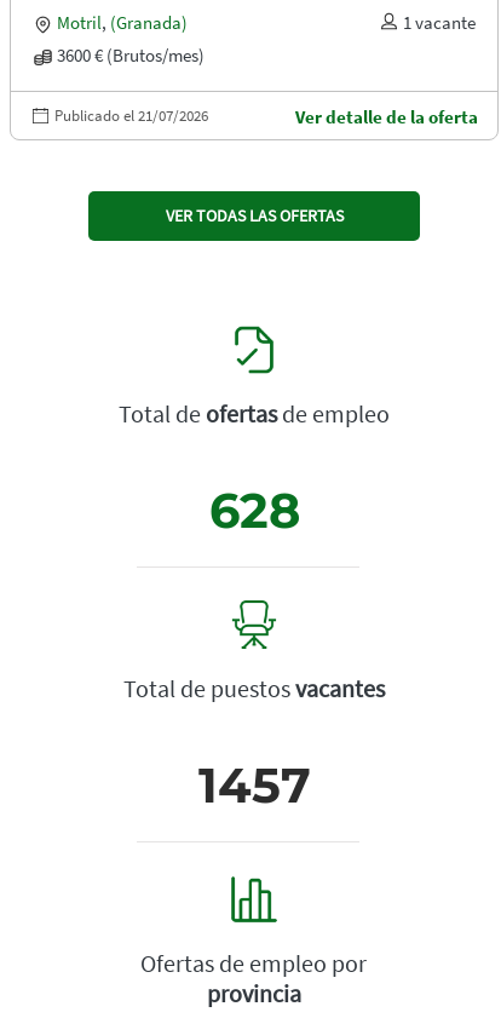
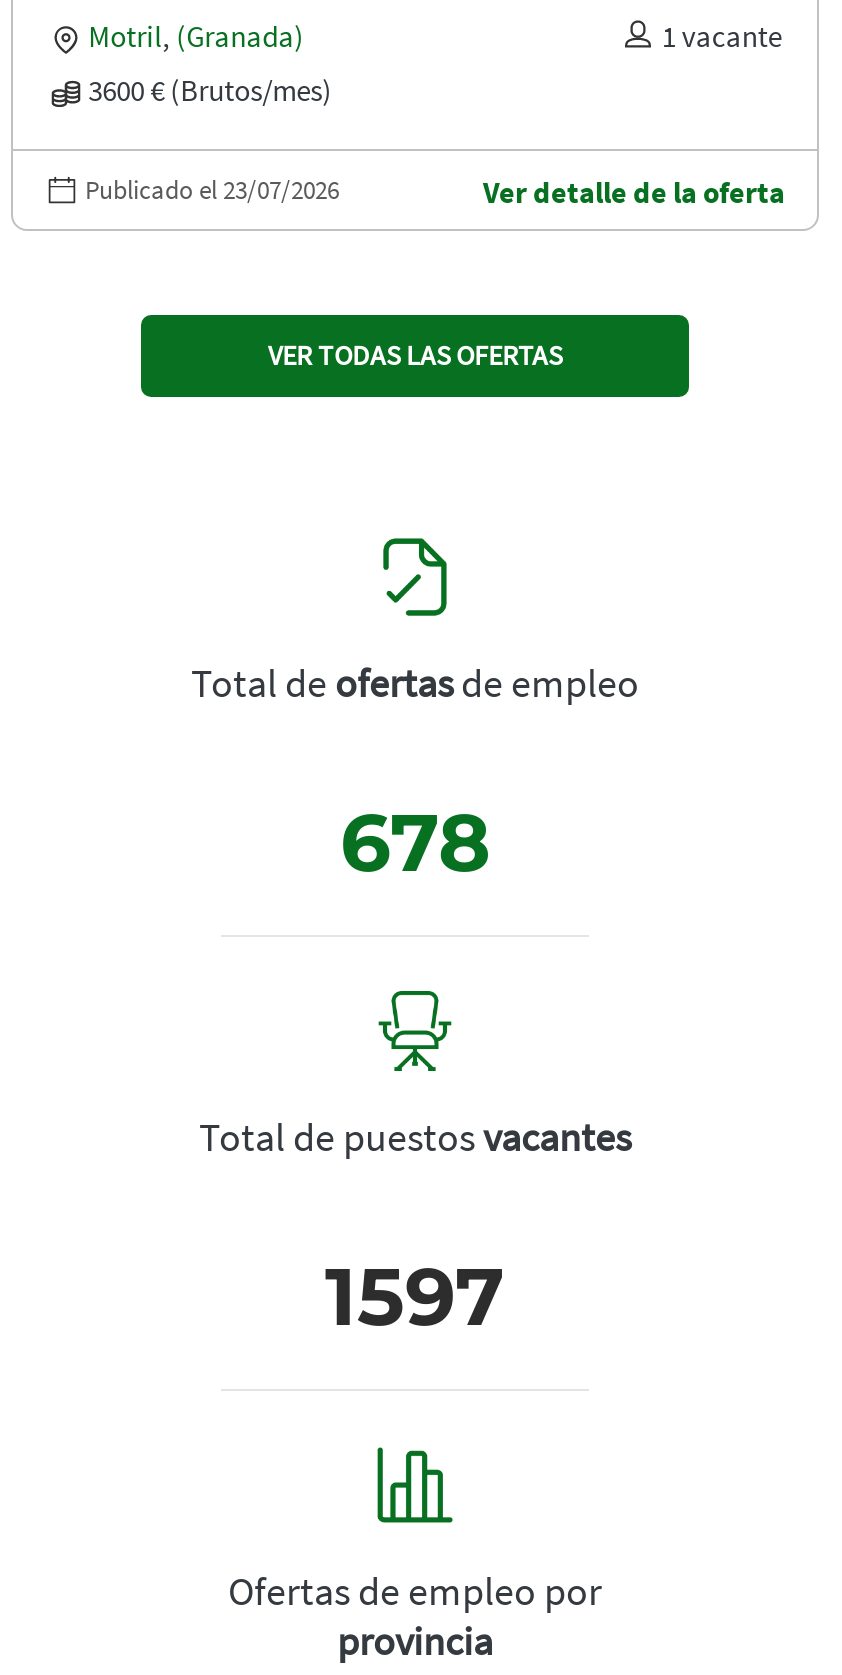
[54,105,208,126] Publicado el 21/07/2026 -> [85,174,339,208] Publicado el 23/07/2026
[209,480,300,540] 628 -> [340,794,490,892] 678
[198,755,310,814] 1457 -> [325,1248,505,1346] 1597

